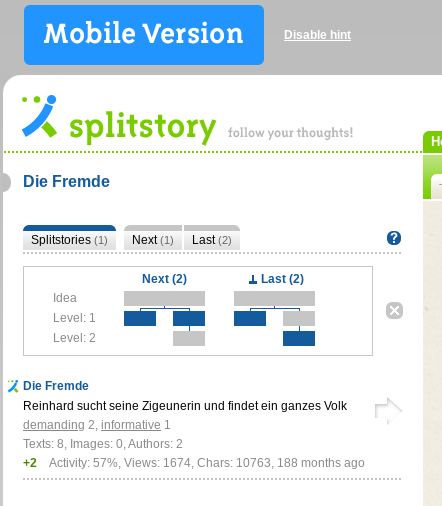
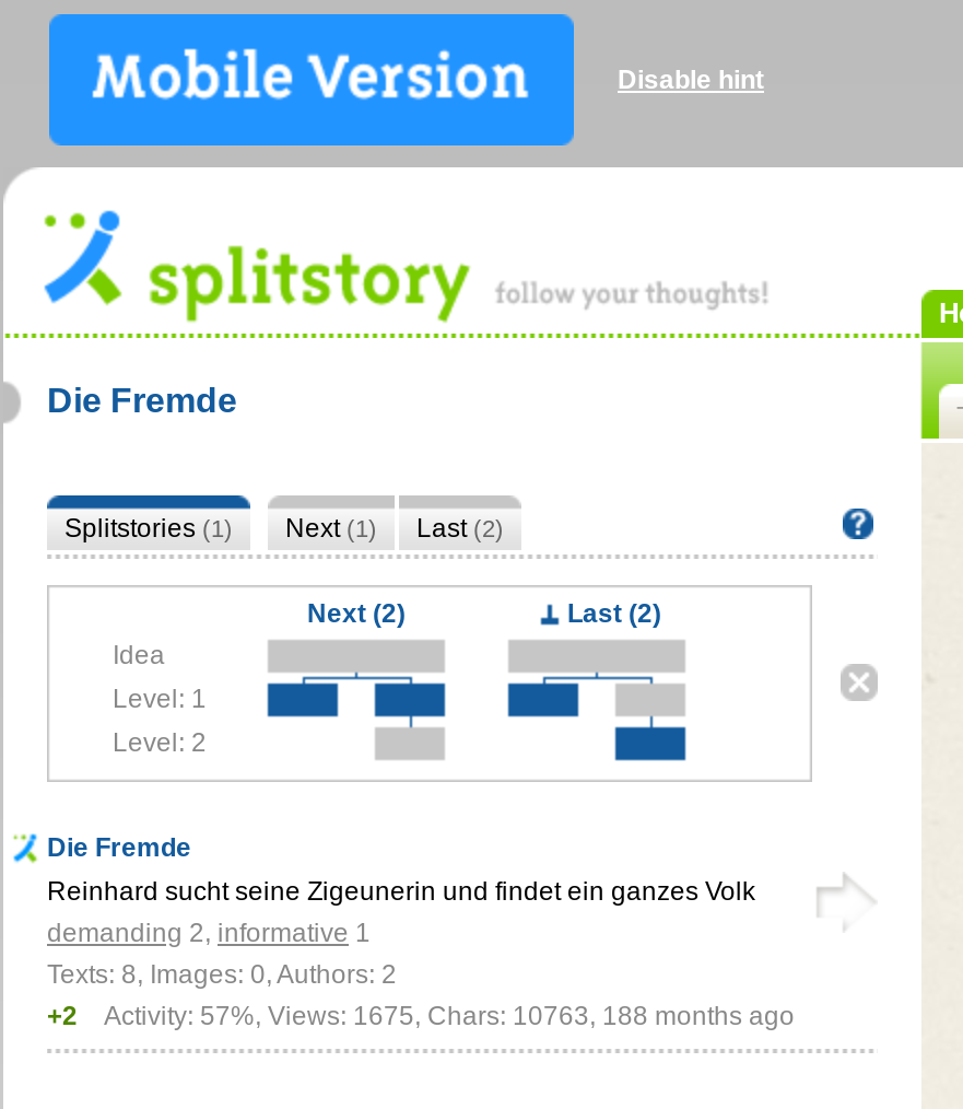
[47,456,365,470] Activity: 57%, Views: 1674, Chars: 10763, 188 months ago -> [99,1001,795,1031] Activity: 57%, Views: 1675, Chars: 10763, 188 months ago

